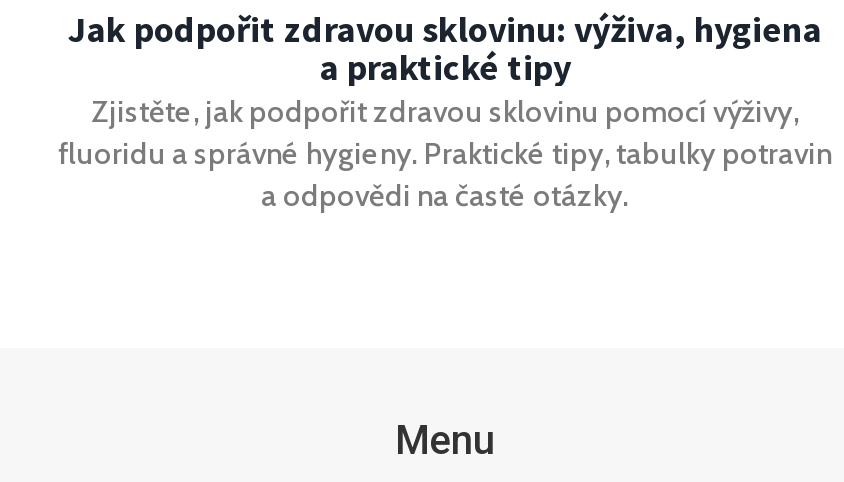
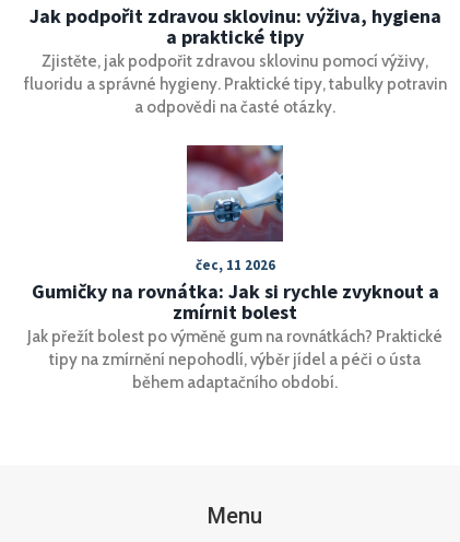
none -> [27,144,443,392] [image] | čec, 11 2026 | Gumičky na rovnátka: Jak si rychle zvyknout a | zmírnit bolest | Jak přežít bolest po výměně gum na rovnátkách? Praktické | tipy na zmírnění nepohodlí, výběr jídel a péči o ústa | během adaptačního období.

